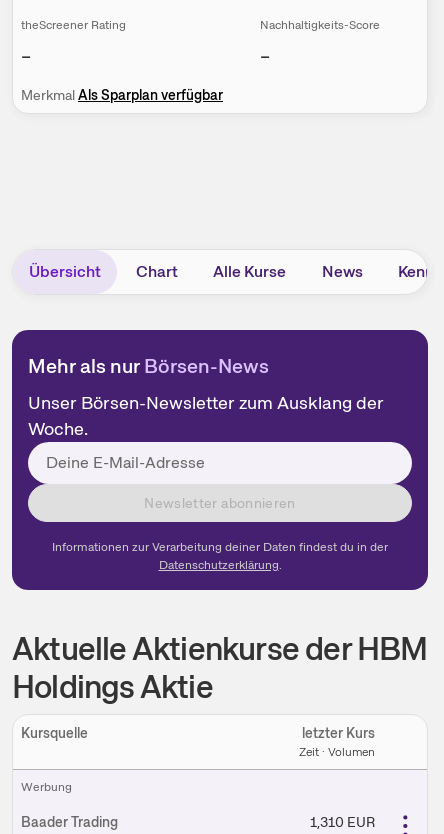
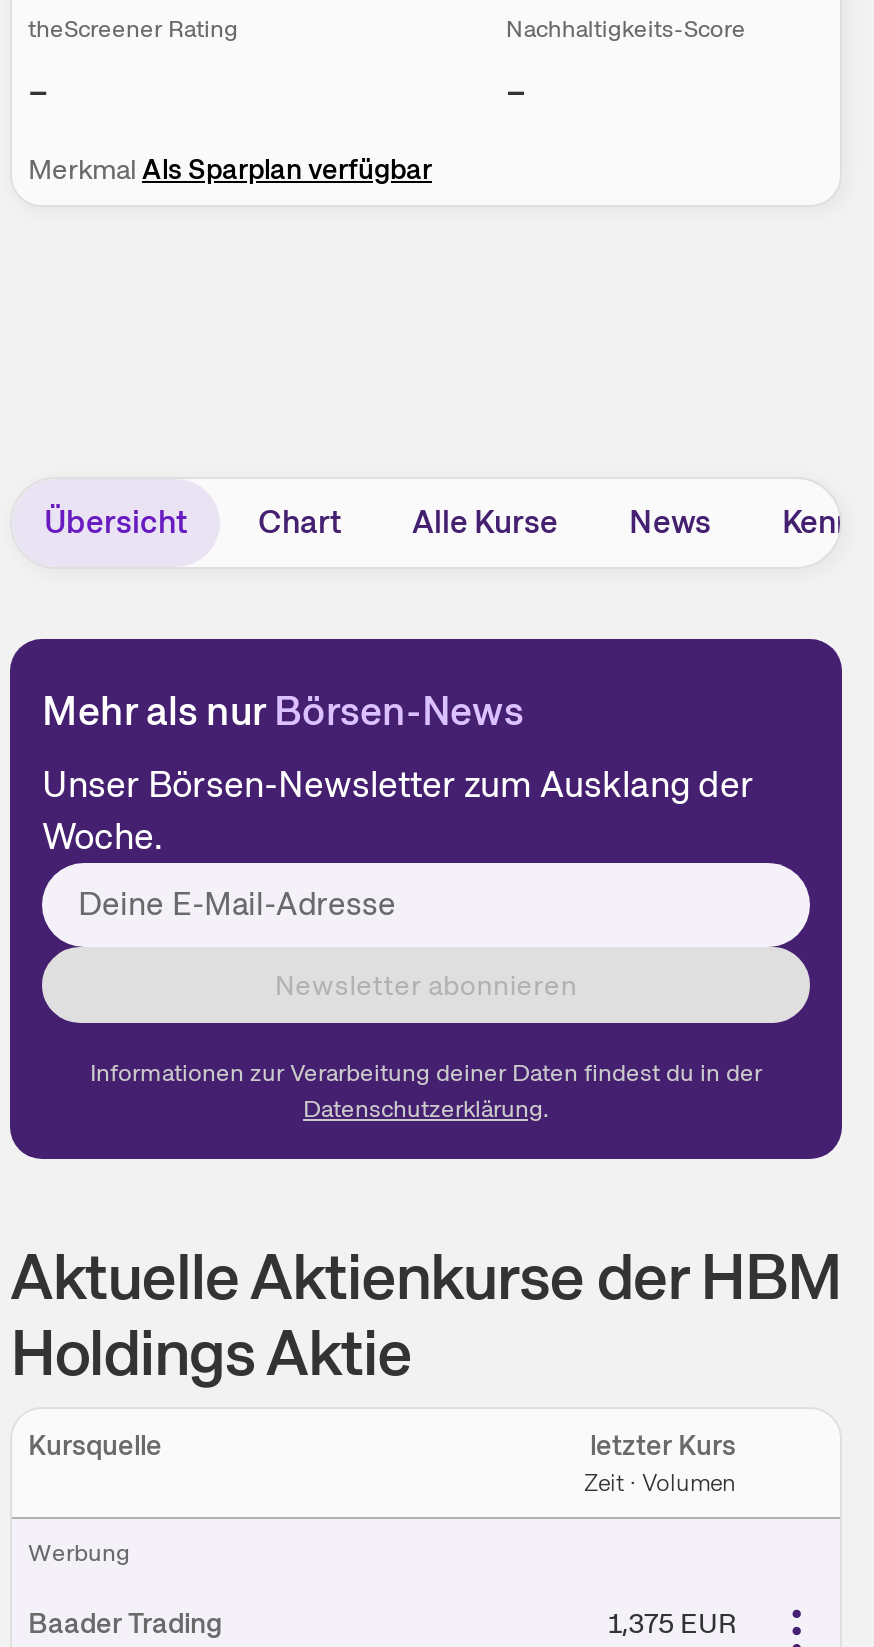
[310,813,375,831] 1,310 EUR -> [608,1605,736,1641] 1,375 EUR

